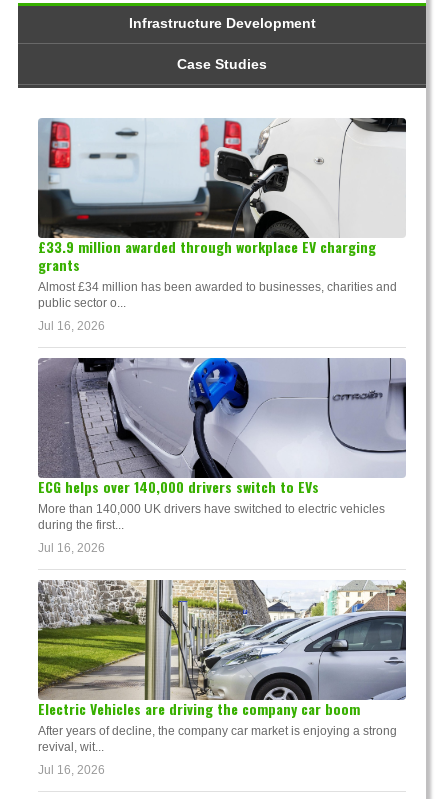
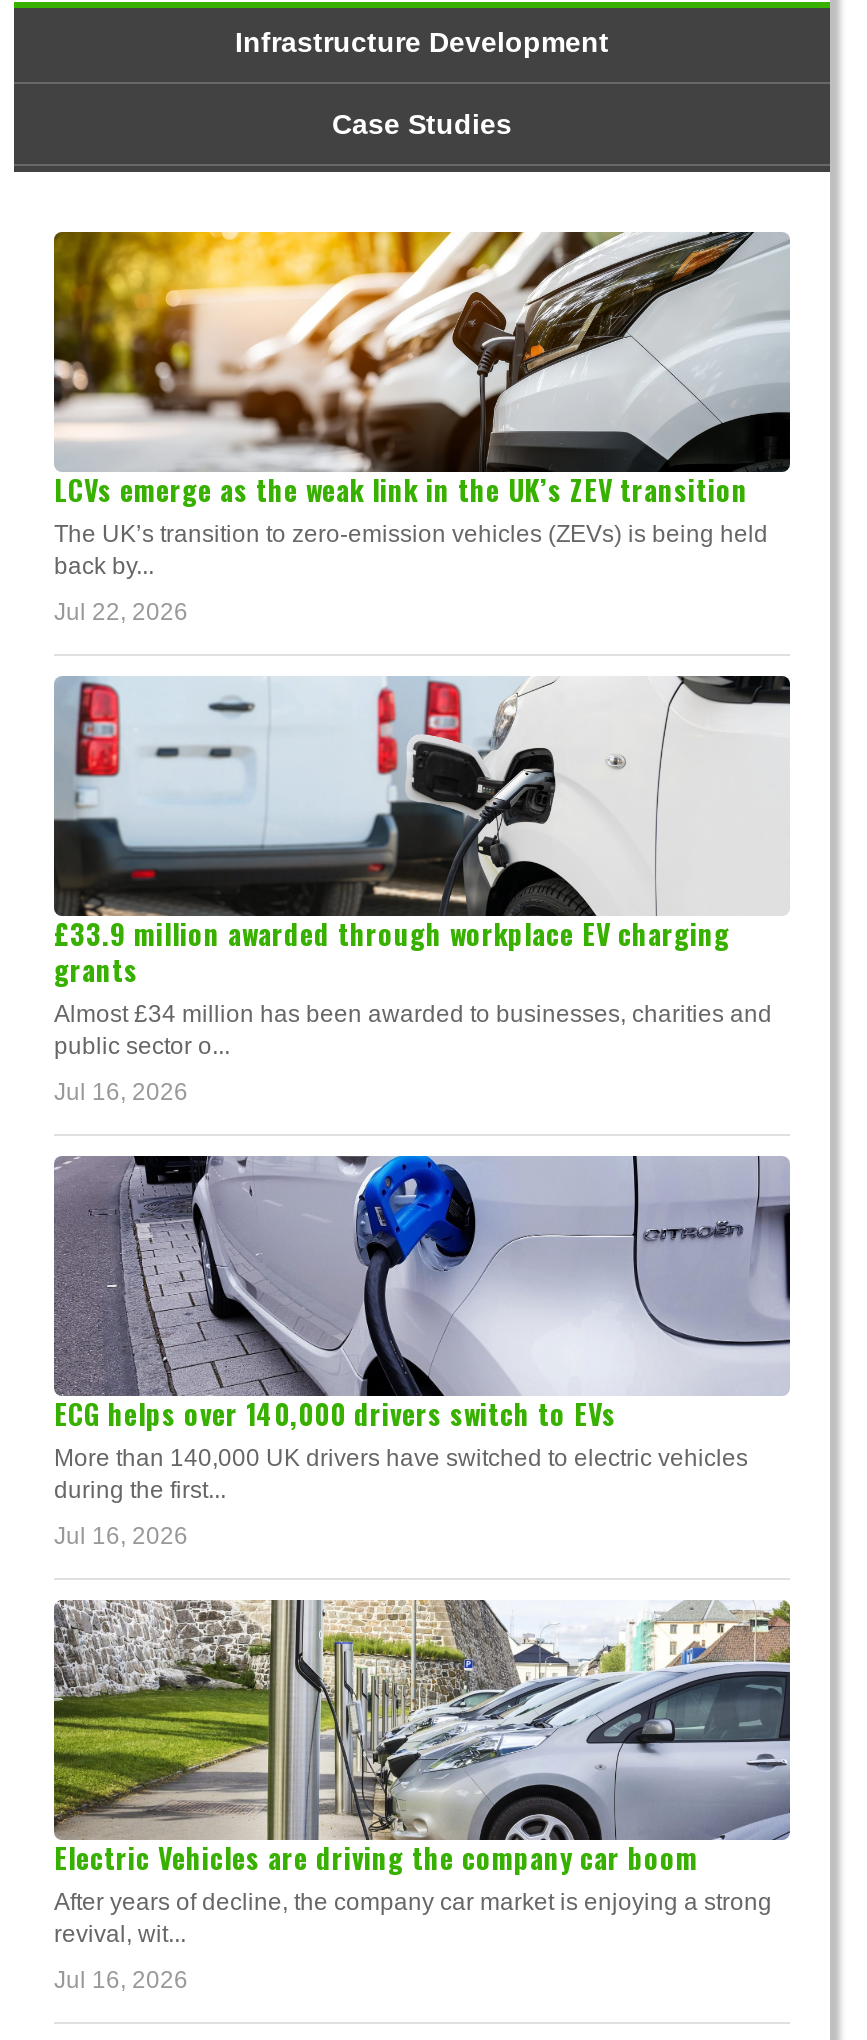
none -> [52,229,792,625] [image] | LCVs emerge as the weak link in the UK’s ZEV transition | The UK’s transition to zero-emission vehicles (ZEVs) is being held | back by... | Jul 22, 2026

